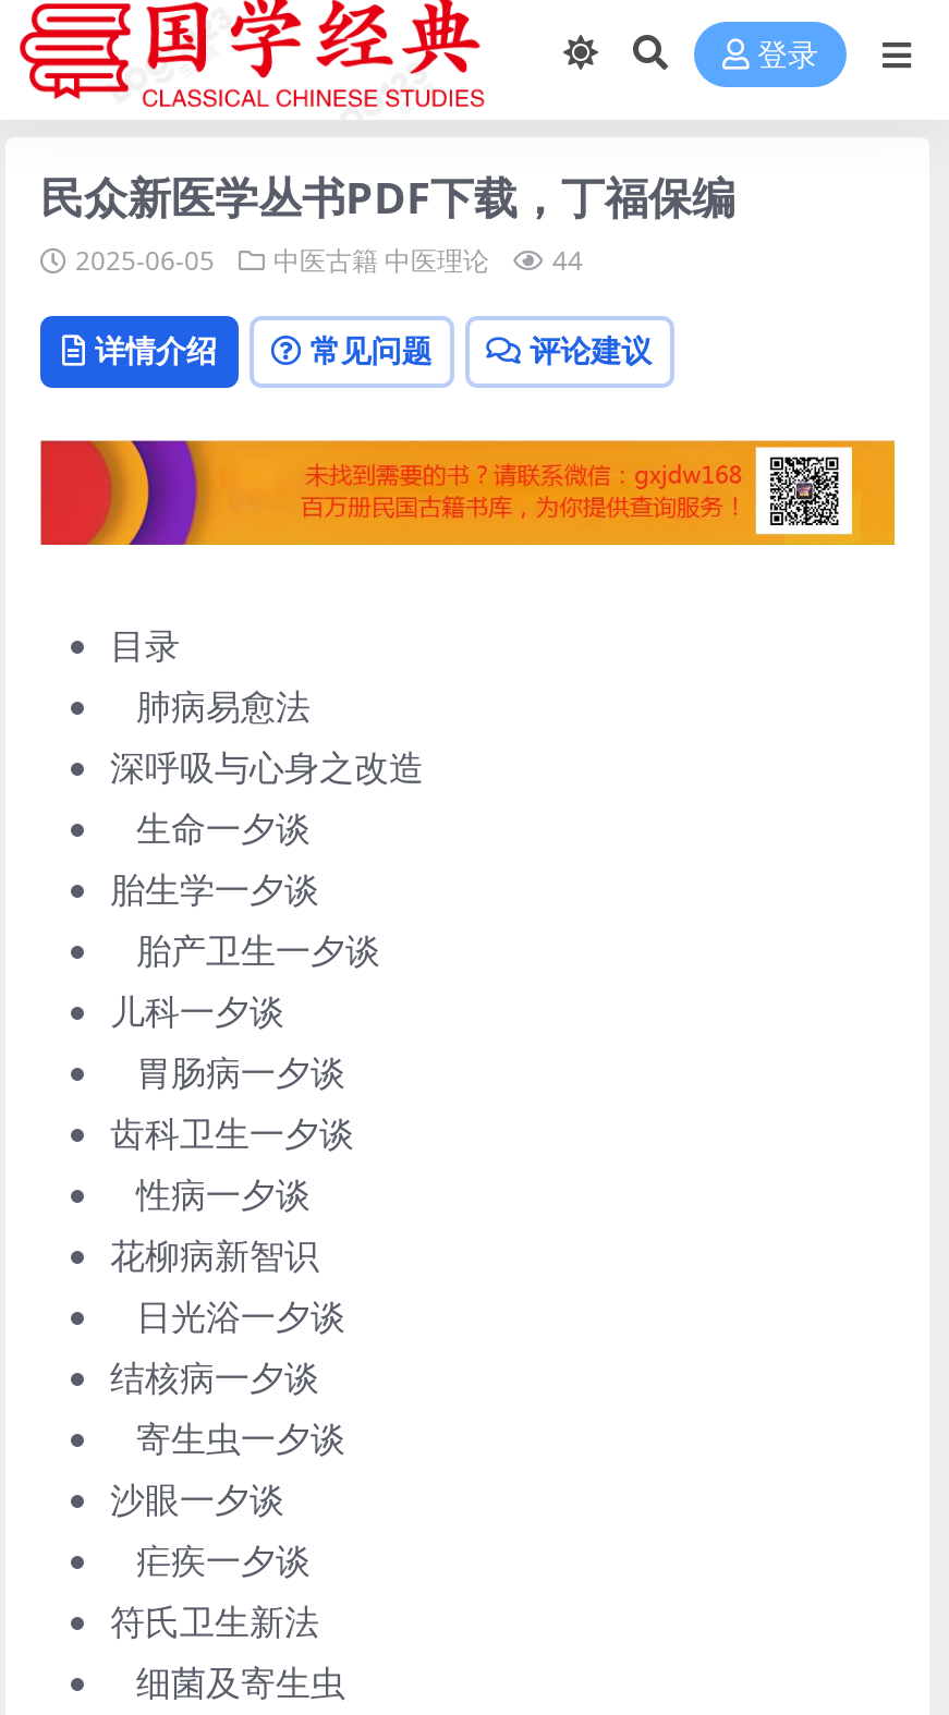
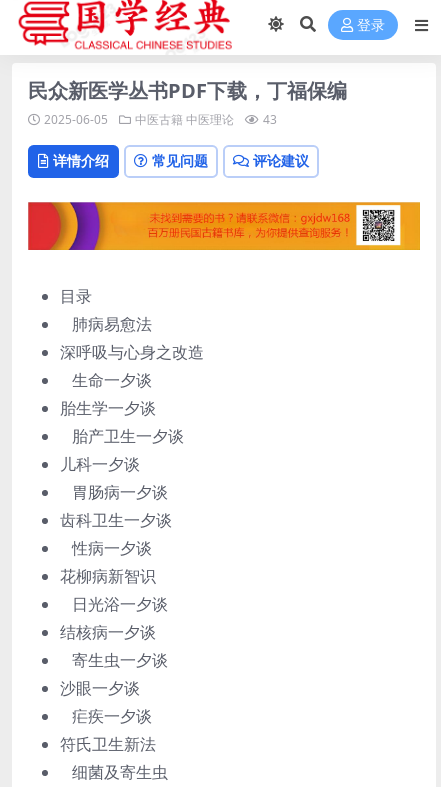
[75,242,583,279] 2025-06-05 中医古籍 中医理论 44 -> [44,111,277,128] 2025-06-05 中医古籍 中医理论 43

